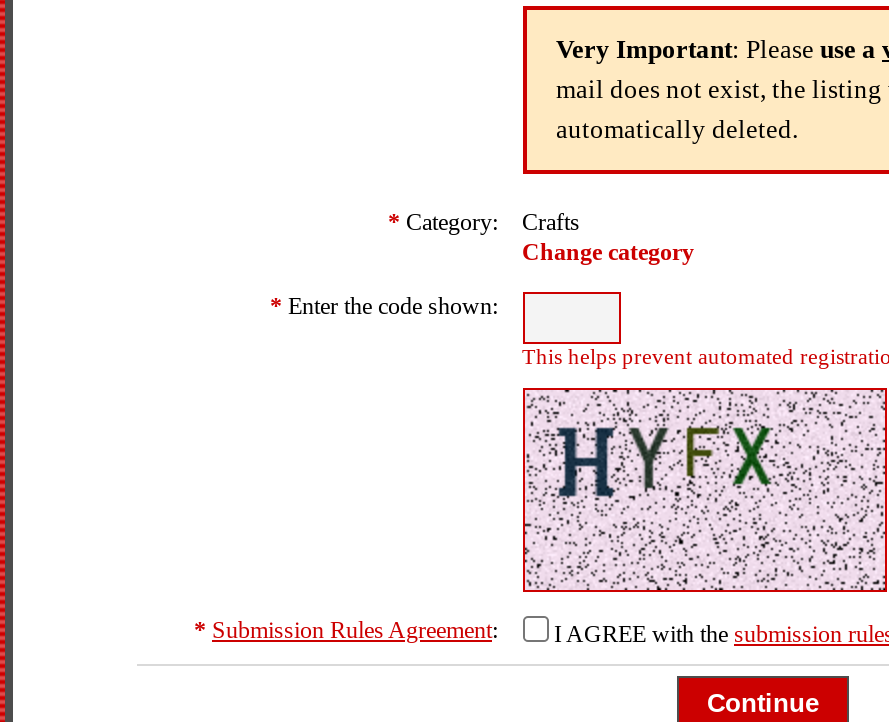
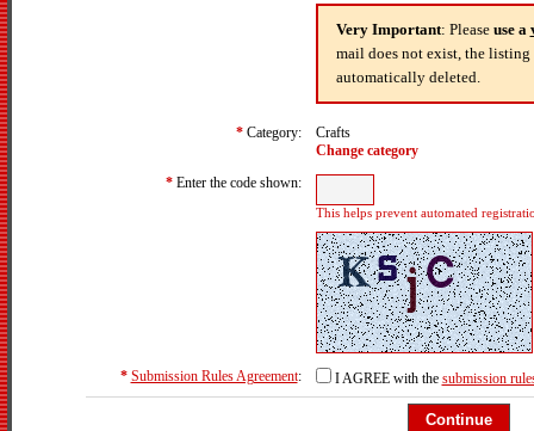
[523,388,883,592] [image] -> [316,232,530,353] [image]

